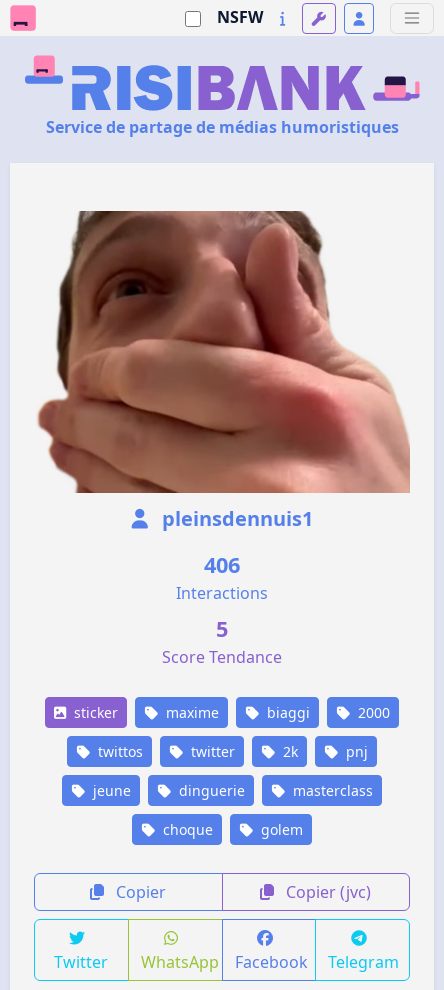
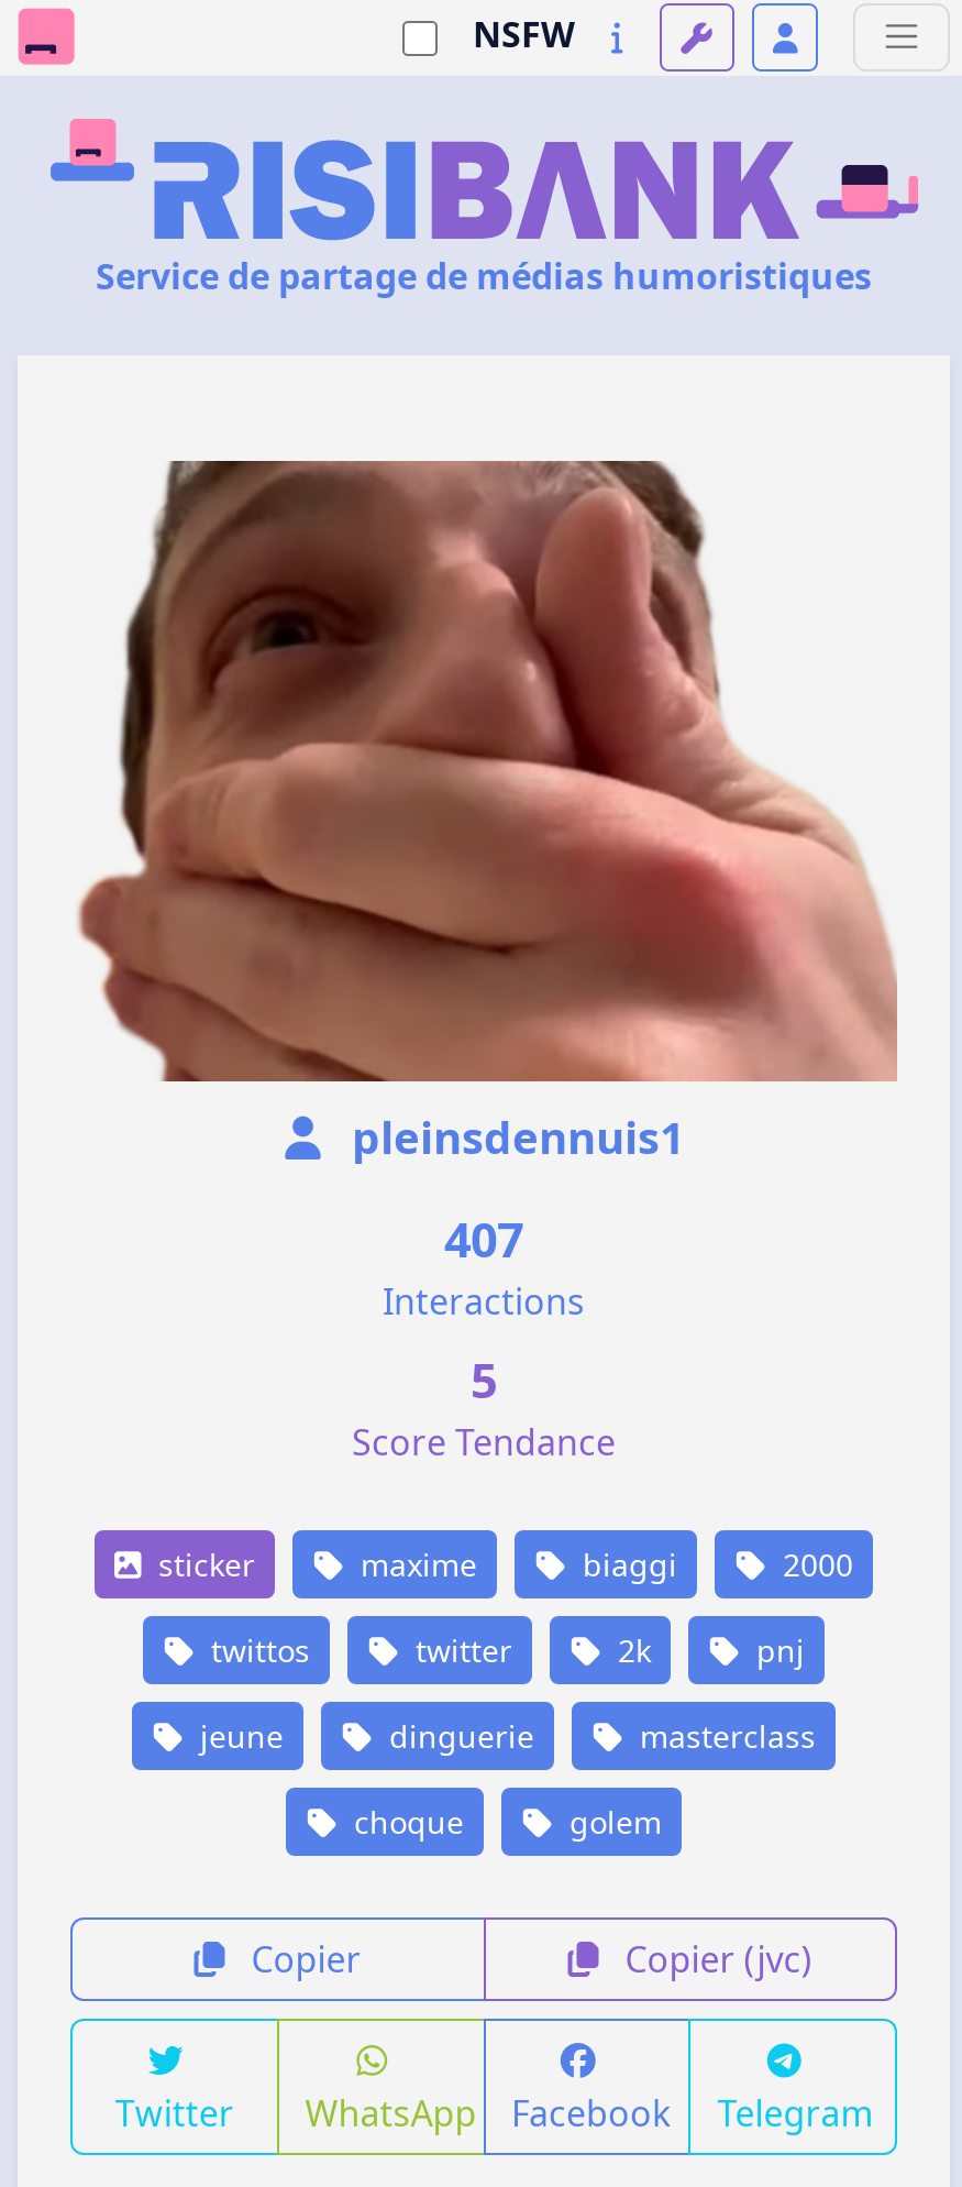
[204,550,240,579] 406 -> [444,1206,523,1270] 407

